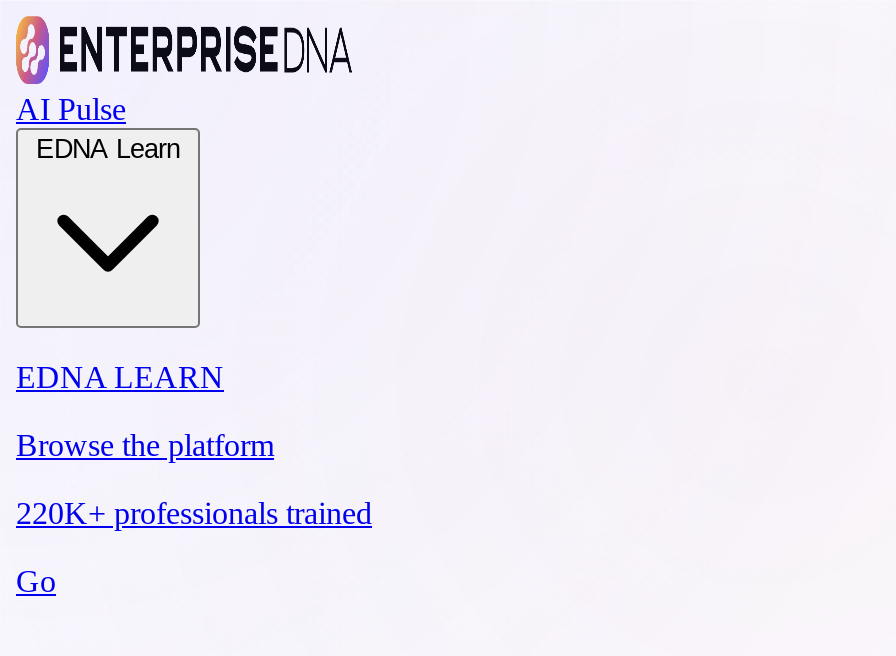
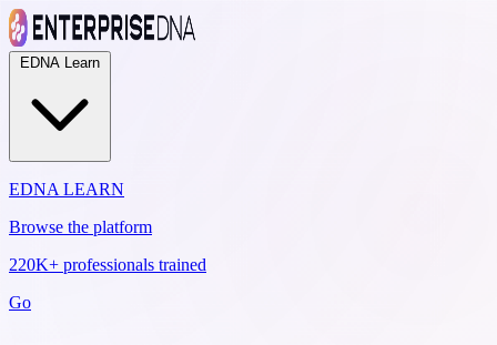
[16,92,126,126] AI Pulse -> none

